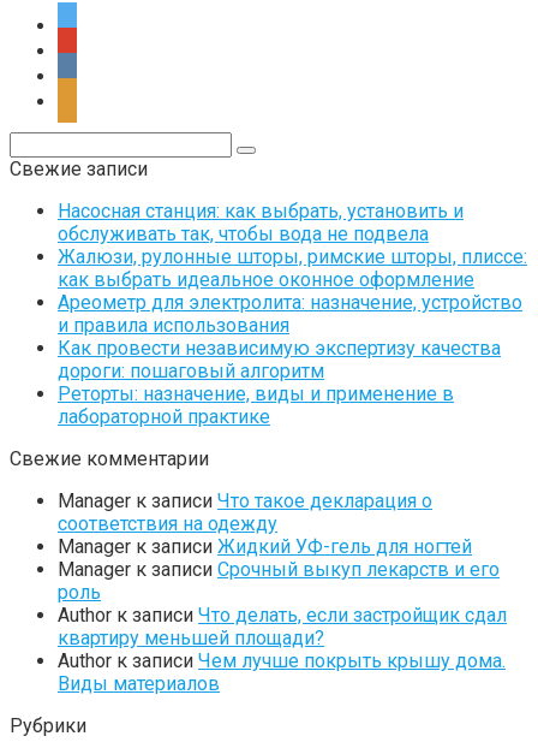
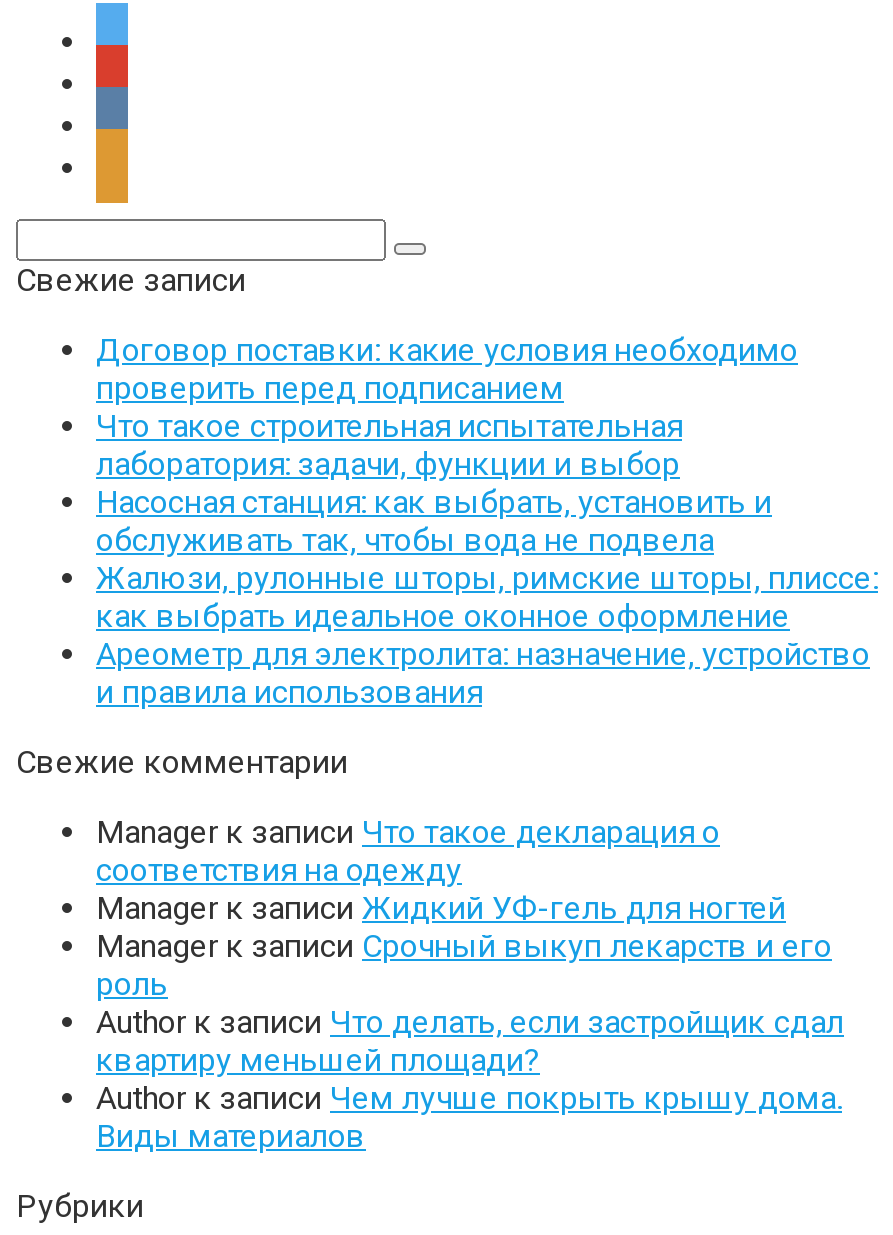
none -> [96,331,798,483] Договор поставки: какие условия необходимо | проверить перед подписанием | Что такое строительная испытательная | лаборатория: задачи, функции и выбор
moved [58,199,527,336] -> [96,483,878,711]: Насосная станция: как выбрать, установить и | обслуживать так, чтобы вода не подвела | Жалюзи, рулонные шторы, римские шторы, плиссе: | как выбрать идеальное оконное оформление | Ареометр для электролита: назначение, устройство | и правила использования
[58,336,501,428] Как провести независимую экспертизу качества | дороги: пошаговый алгоритм | Реторты: назначение, виды и применение в | лабораторной практике -> none

